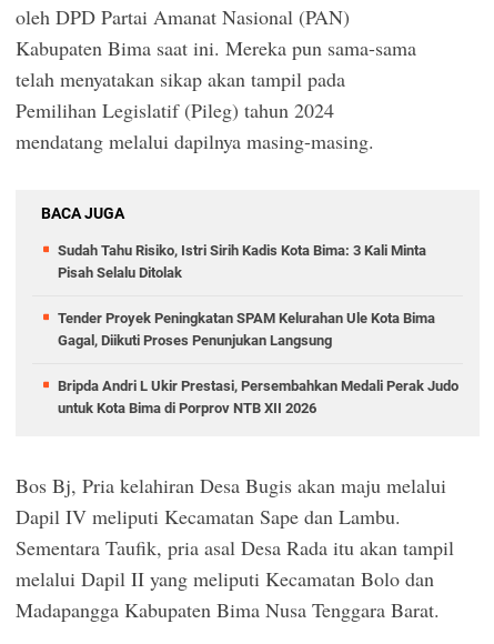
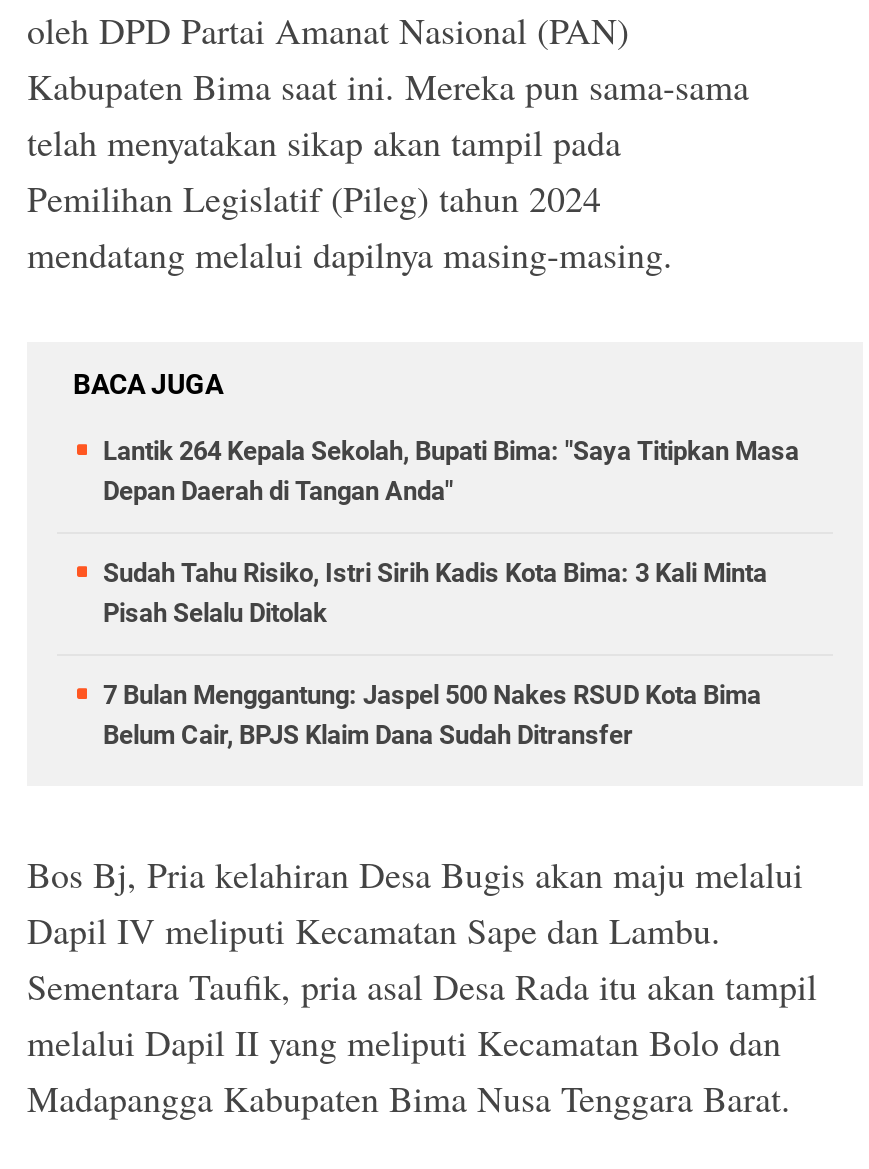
none -> [103,435,799,505] Lantik 264 Kepala Sekolah, Bupati Bima: "Saya Titipkan Masa | Depan Daerah di Tangan Anda"
moved [58,242,426,280] -> [103,557,767,627]: Sudah Tahu Risiko, Istri Sirih Kadis Kota Bima: 3 Kali Minta | Pisah Selalu Ditolak
[58,309,458,416] Tender Proyek Peningkatan SPAM Kelurahan Ule Kota Bima | Gagal, Diikuti Proses Penunjukan Langsung | Bripda Andri L Ukir Prestasi, Persembahkan Medali Perak Judo | untuk Kota Bima di Porprov NTB XII 2026 -> [103,679,761,749] 7 Bulan Menggantung: Jaspel 500 Nakes RSUD Kota Bima | Belum Cair, BPJS Klaim Dana Sudah Ditransfer

